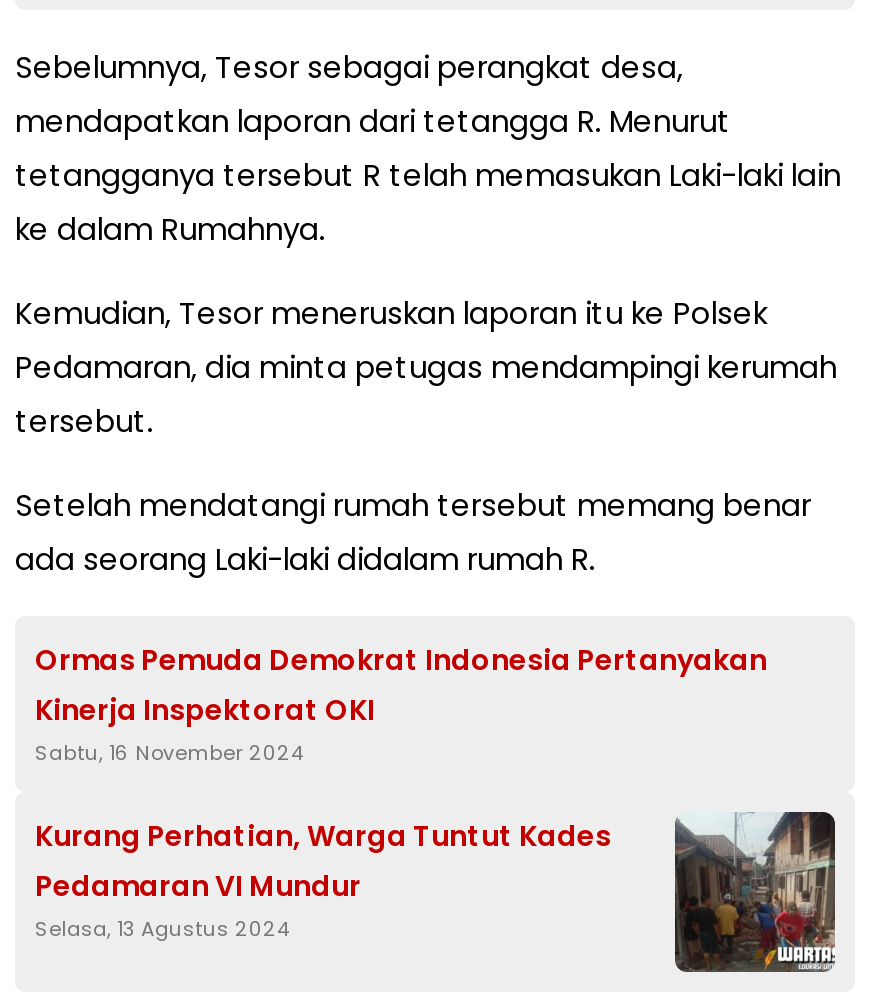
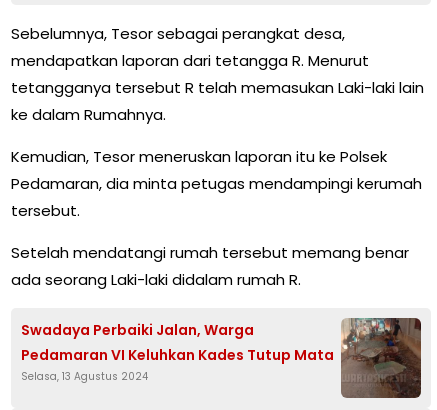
[35,639,835,972] [image] | Ormas Pemuda Demokrat Indonesia Pertanyakan | Kinerja Inspektorat OKI | Sabtu, 16 November 2024 | Kurang Perhatian, Warga Tuntut Kades | Pedamaran VI Mundur -> [21,318,422,398] [image] | Swadaya Perbaiki Jalan, Warga | Pedamaran VI Keluhkan Kades Tutup Mata

